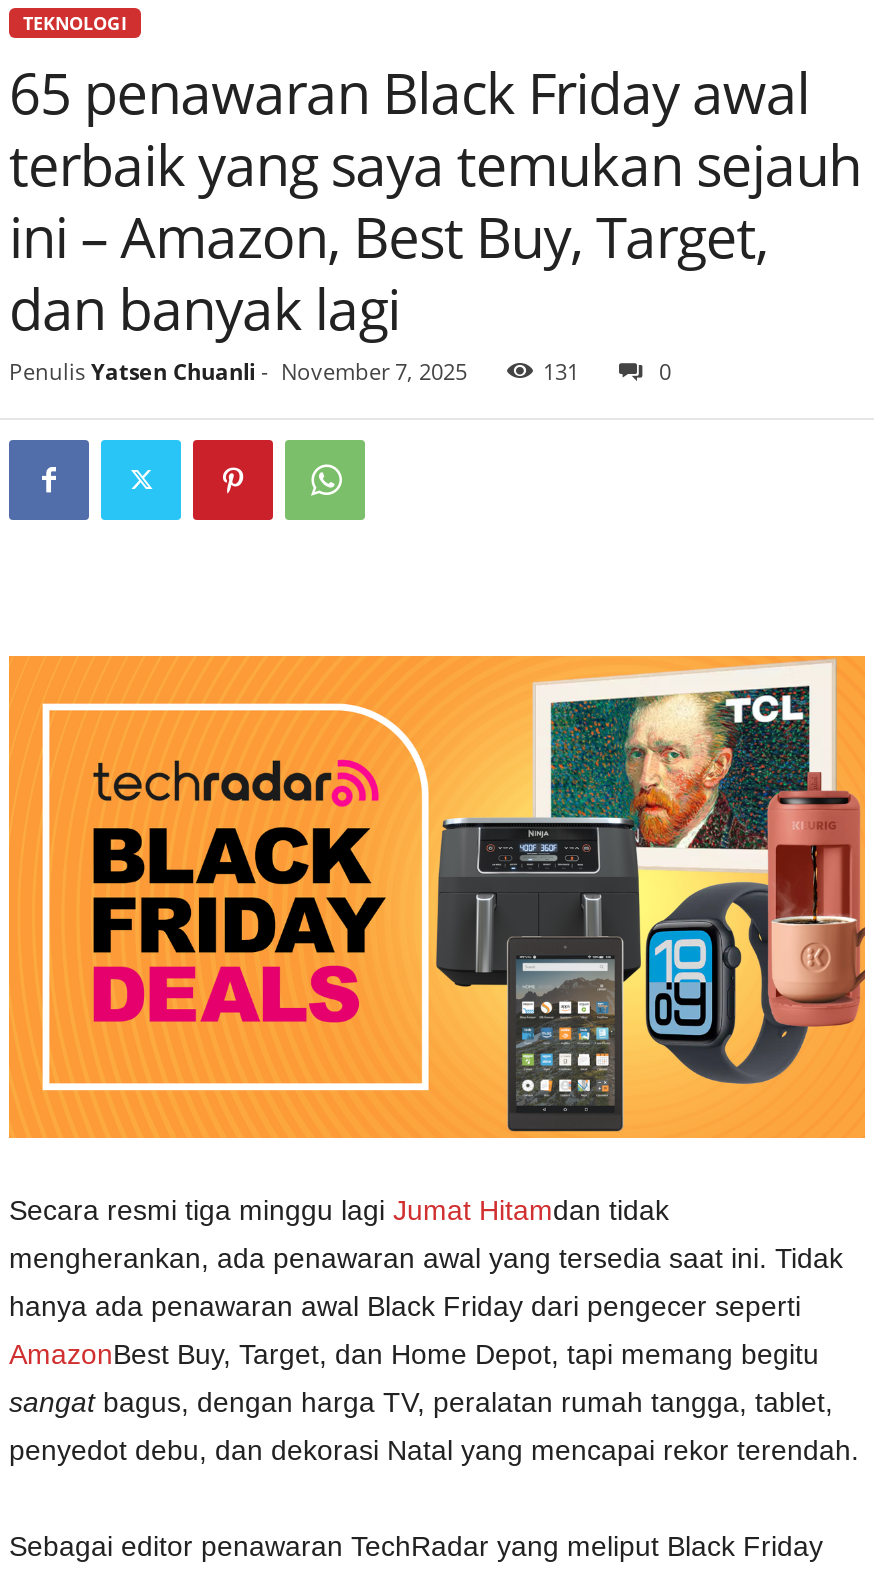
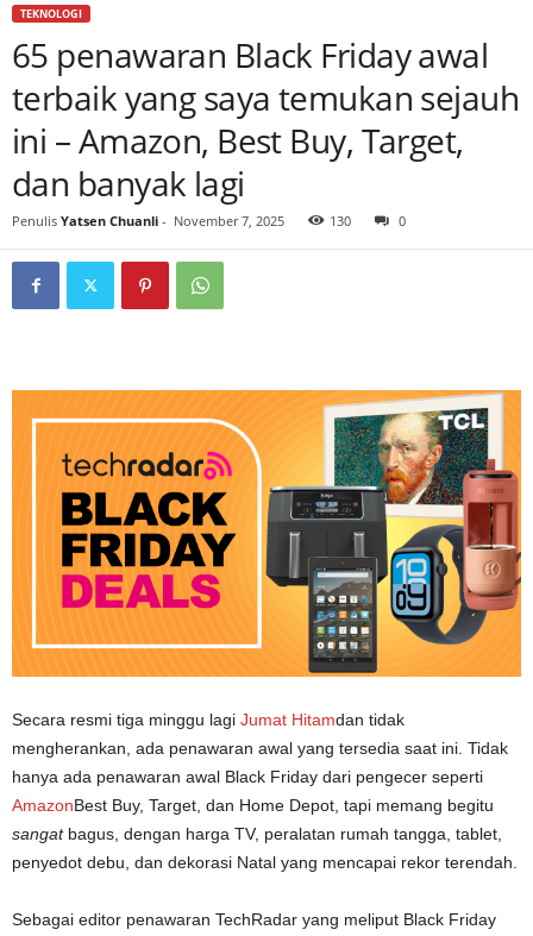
[543,356,579,386] 131 -> [330,212,351,230] 130

